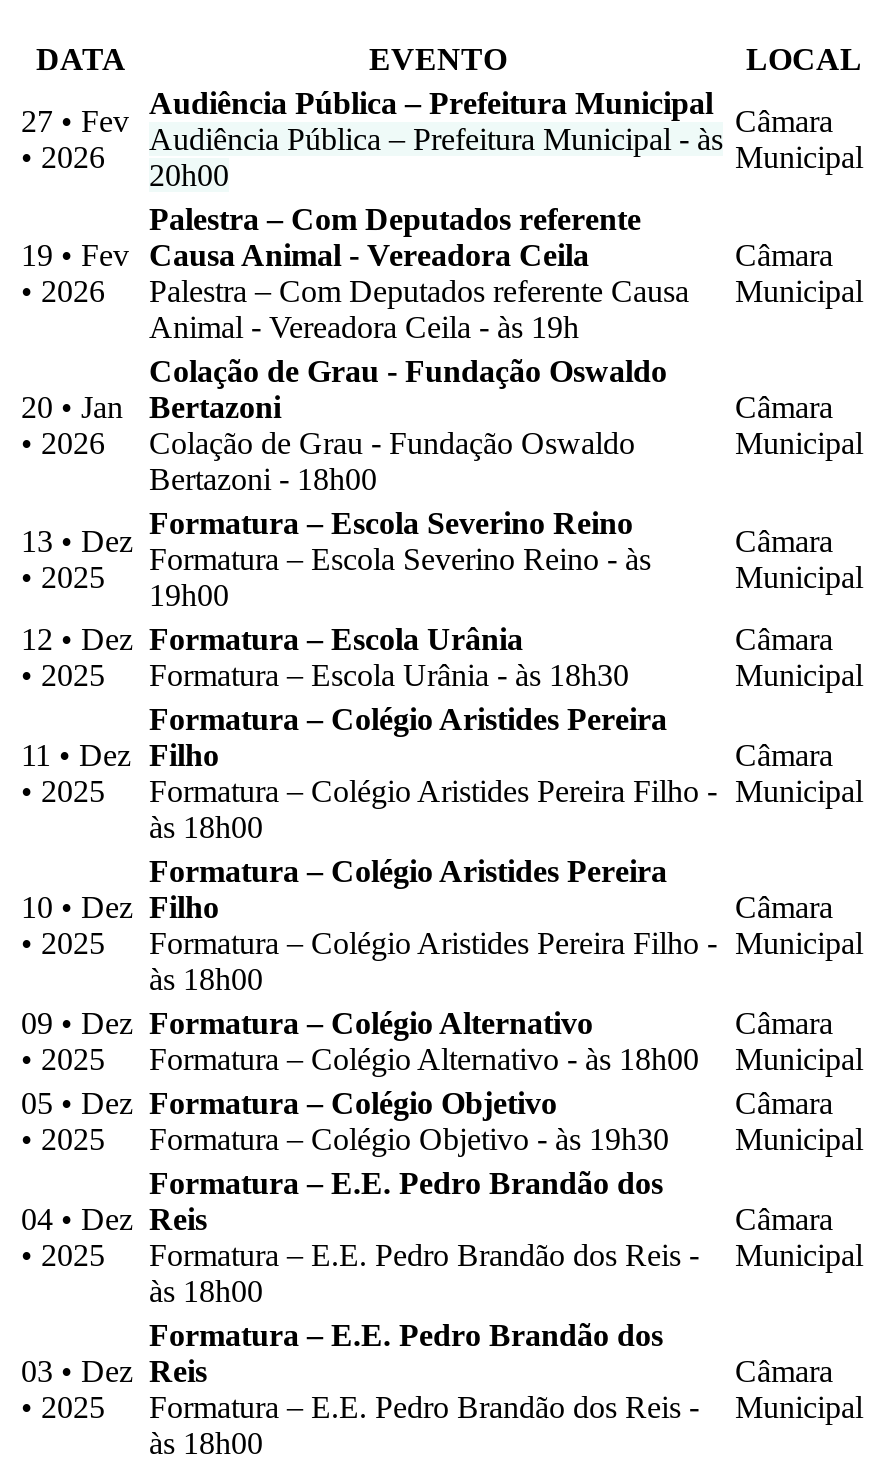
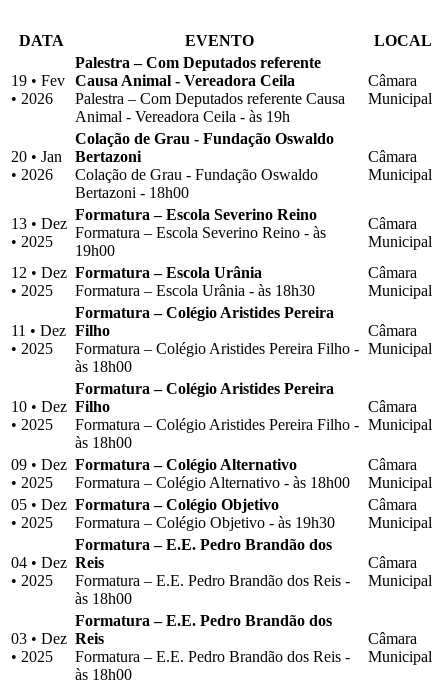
[149,86,723,192] Audiência Pública – Prefeitura Municipal | Audiência Pública – Prefeitura Municipal - às | 20h00 -> none
[21,104,129,174] 27 • Fev | • 2026 -> none
[735,104,863,174] Câmara | Municipal -> none

